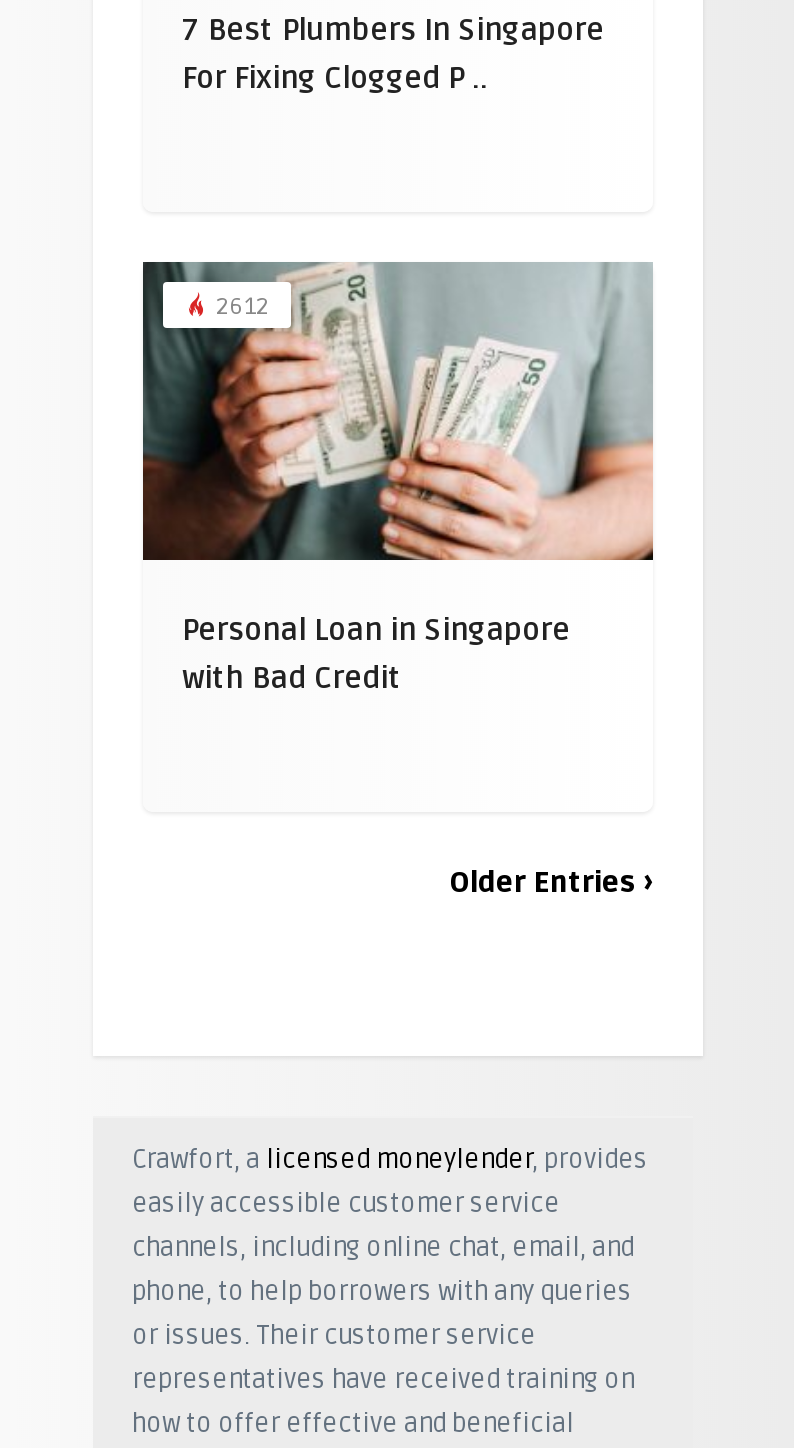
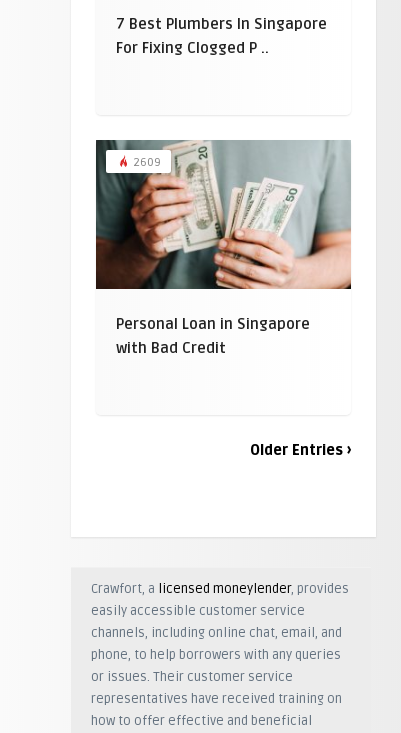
[210,292,270,322] 2612 -> [129,155,160,170] 2609

